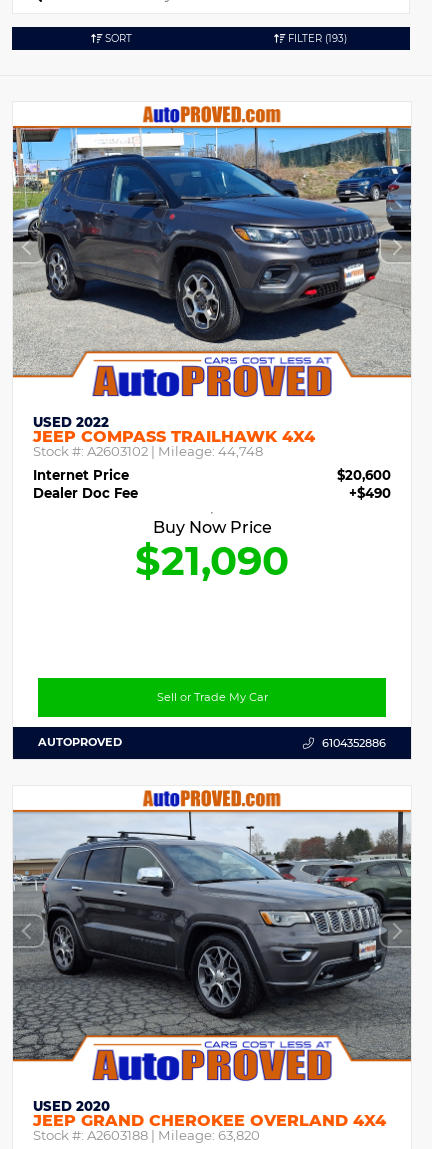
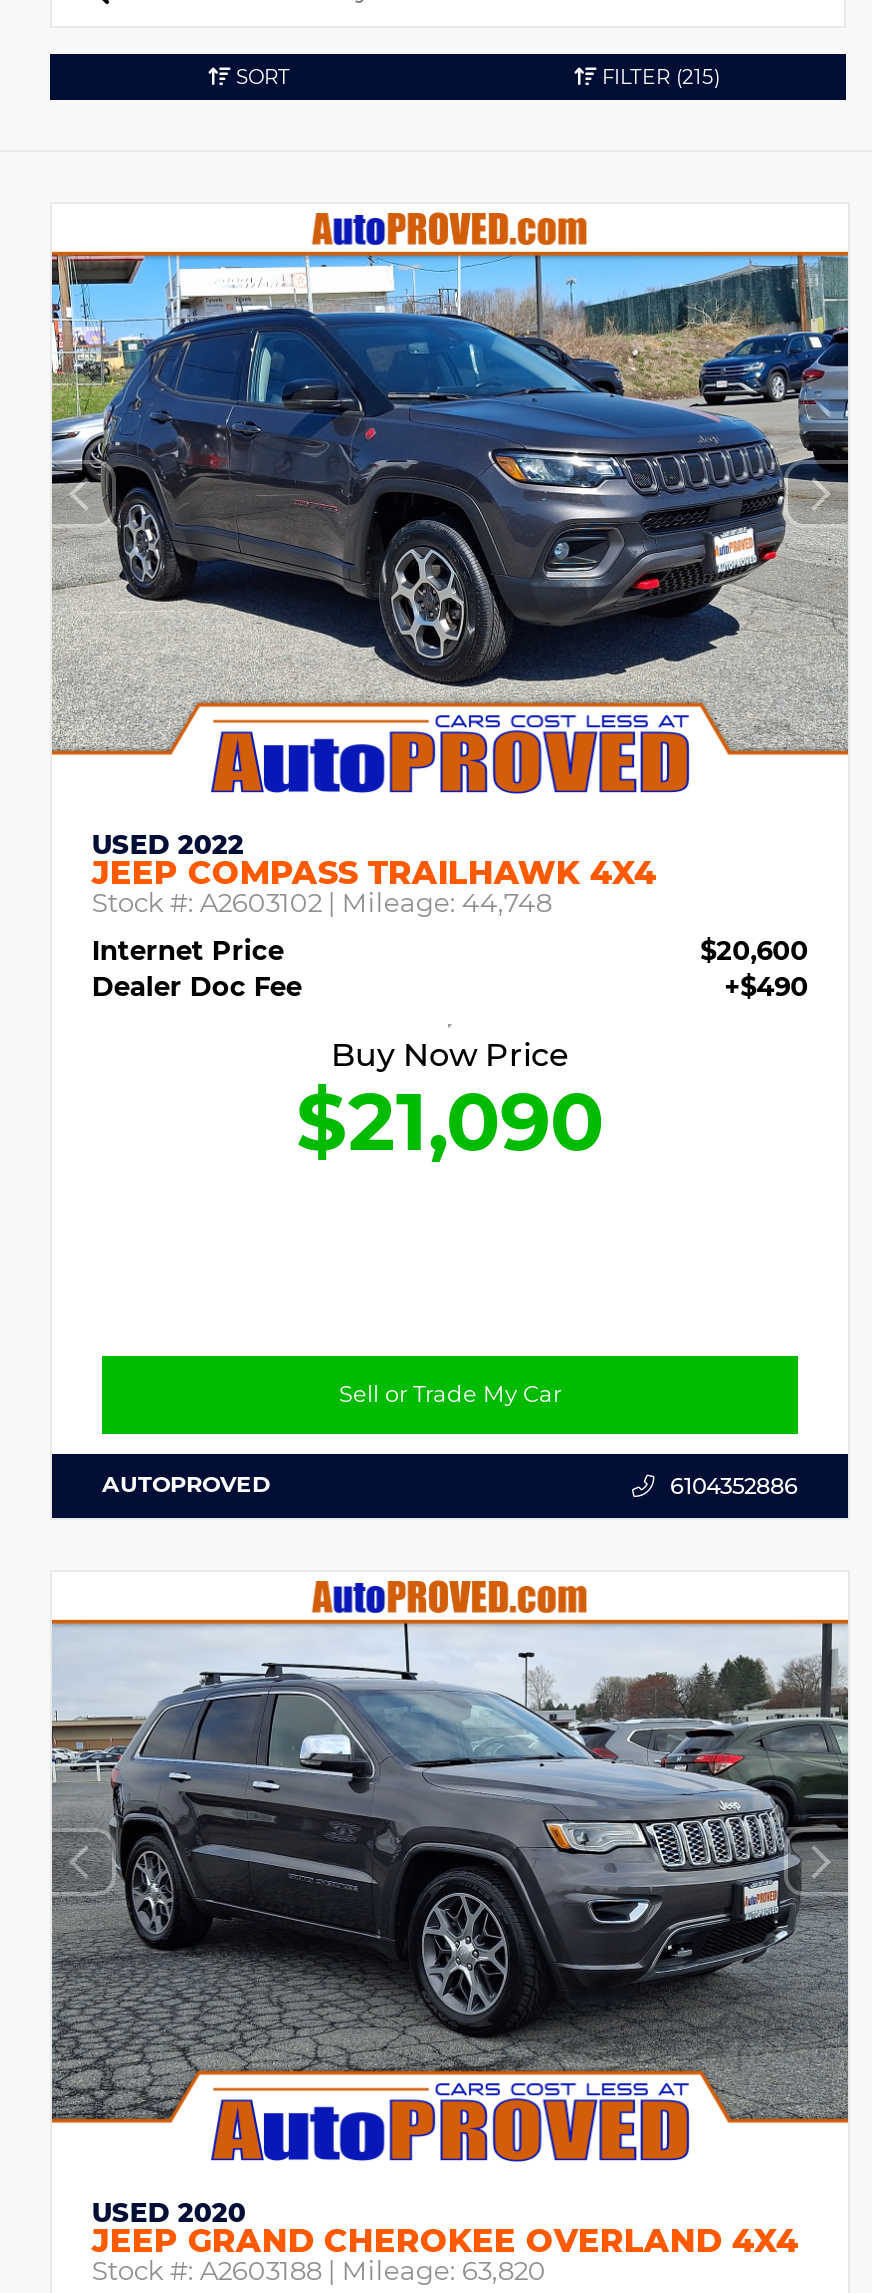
[285,32,347,45] FILTER (193) -> [596,64,720,90] FILTER (215)

